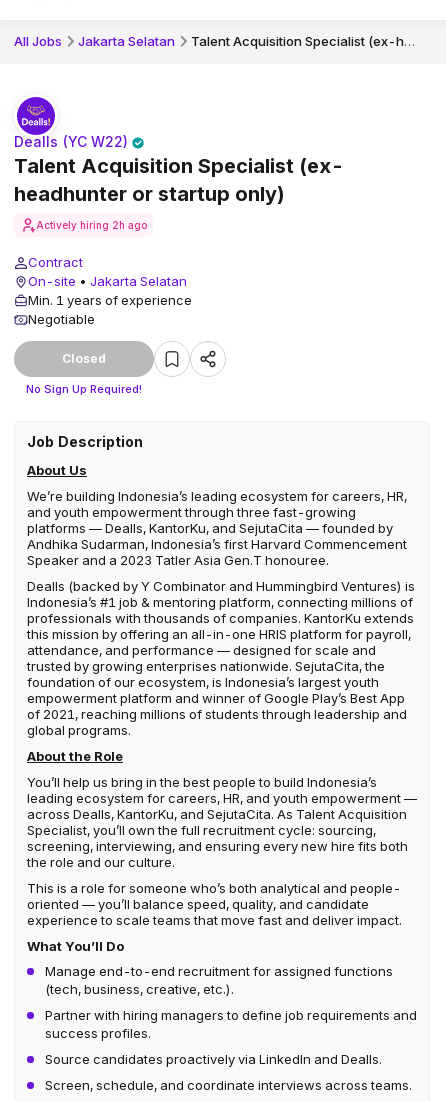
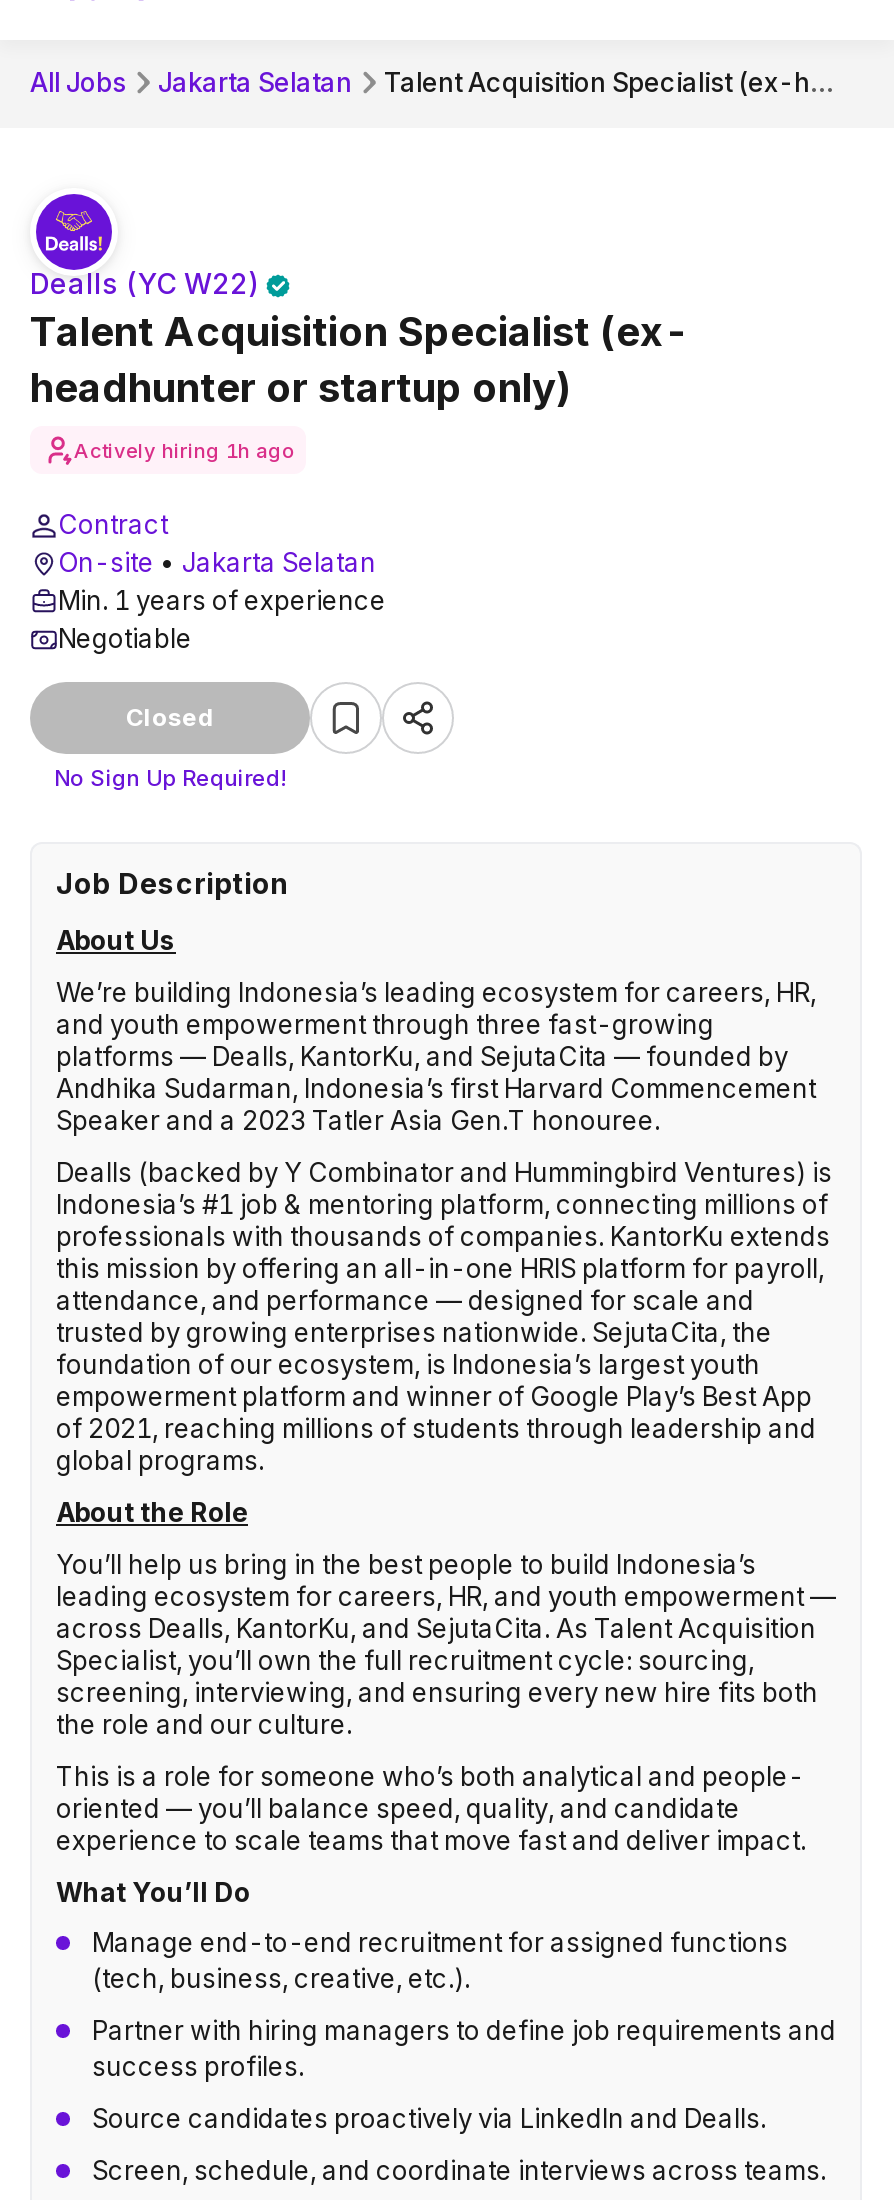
[36,218,147,230] Actively hiring 2h ago -> [74,437,294,461] Actively hiring 1h ago

